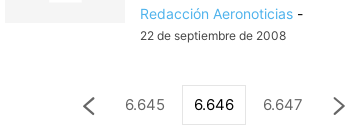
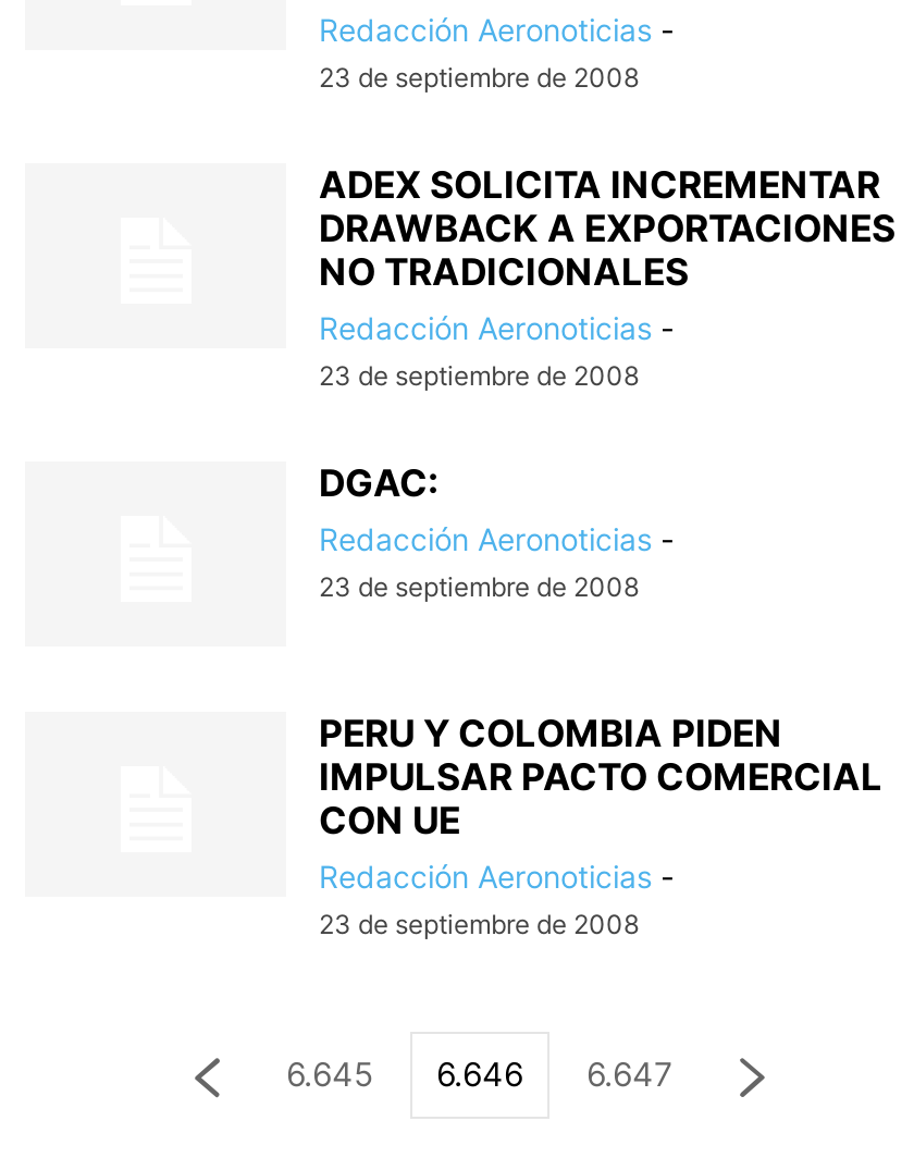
[140,28,286,43] 22 de septiembre de 2008 -> [319,61,896,940] 23 de septiembre de 2008 | ADEX SOLICITA INCREMENTAR | DRAWBACK A EXPORTACIONES | NO TRADICIONALES | Redacción Aeronoticias - | 23 de septiembre de 2008 | DGAC: | Redacción Aeronoticias - | 23 de septiembre de 2008 | PERU Y COLOMBIA PIDEN | IMPULSAR PACTO COMERCIAL | CON UE | Redacción Aeronoticias - | 23 de septiembre de 2008

